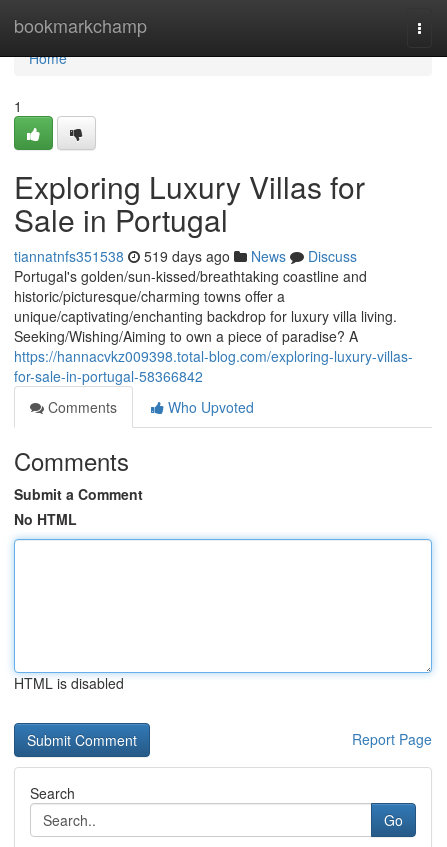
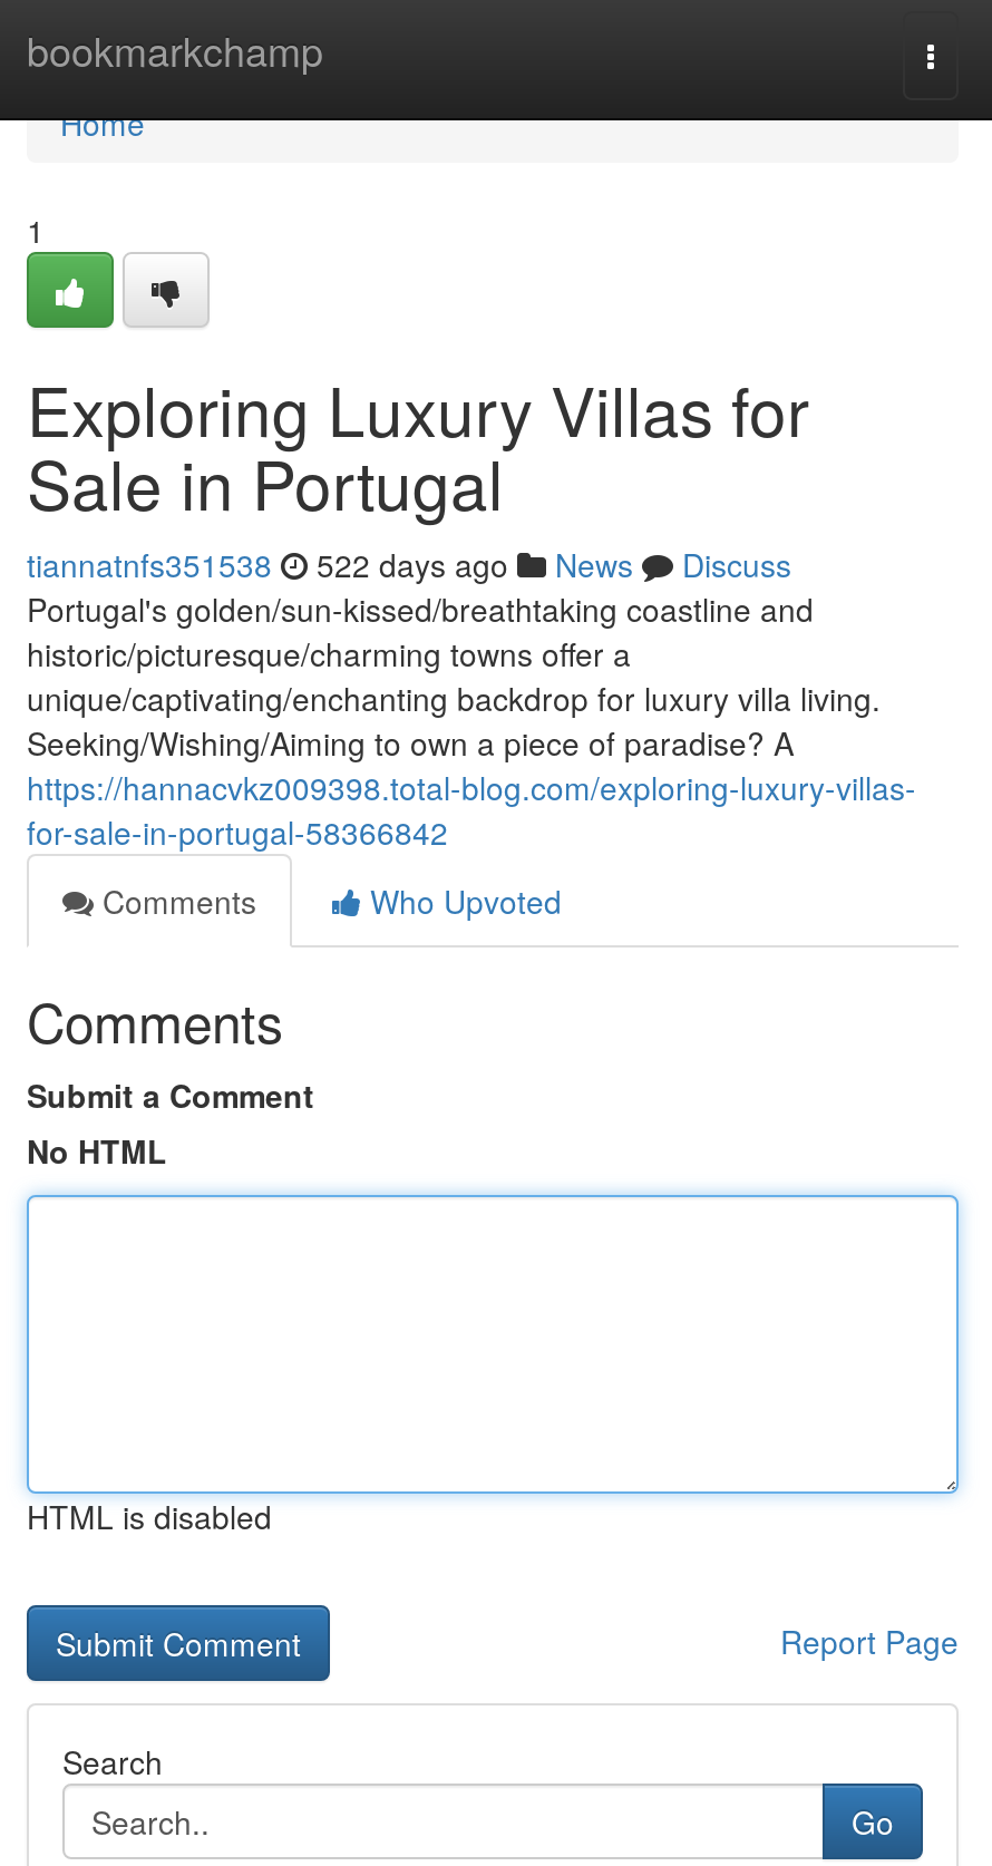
[14,246,357,266] tiannatnfs351538 519 days ago News Discuss -> [27,542,791,586] tiannatnfs351538 522 days ago News Discuss

